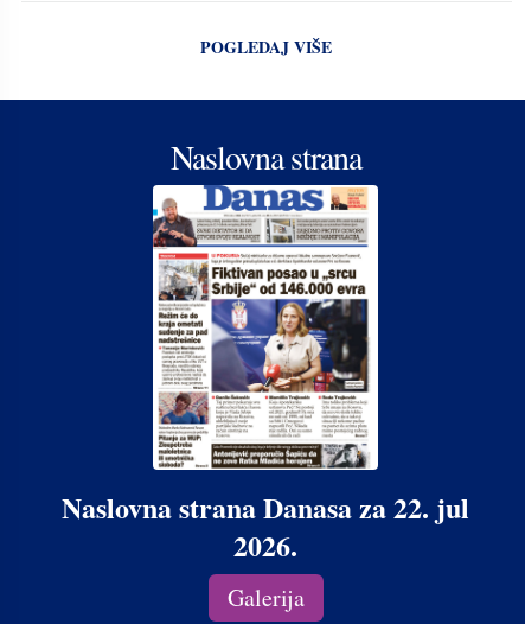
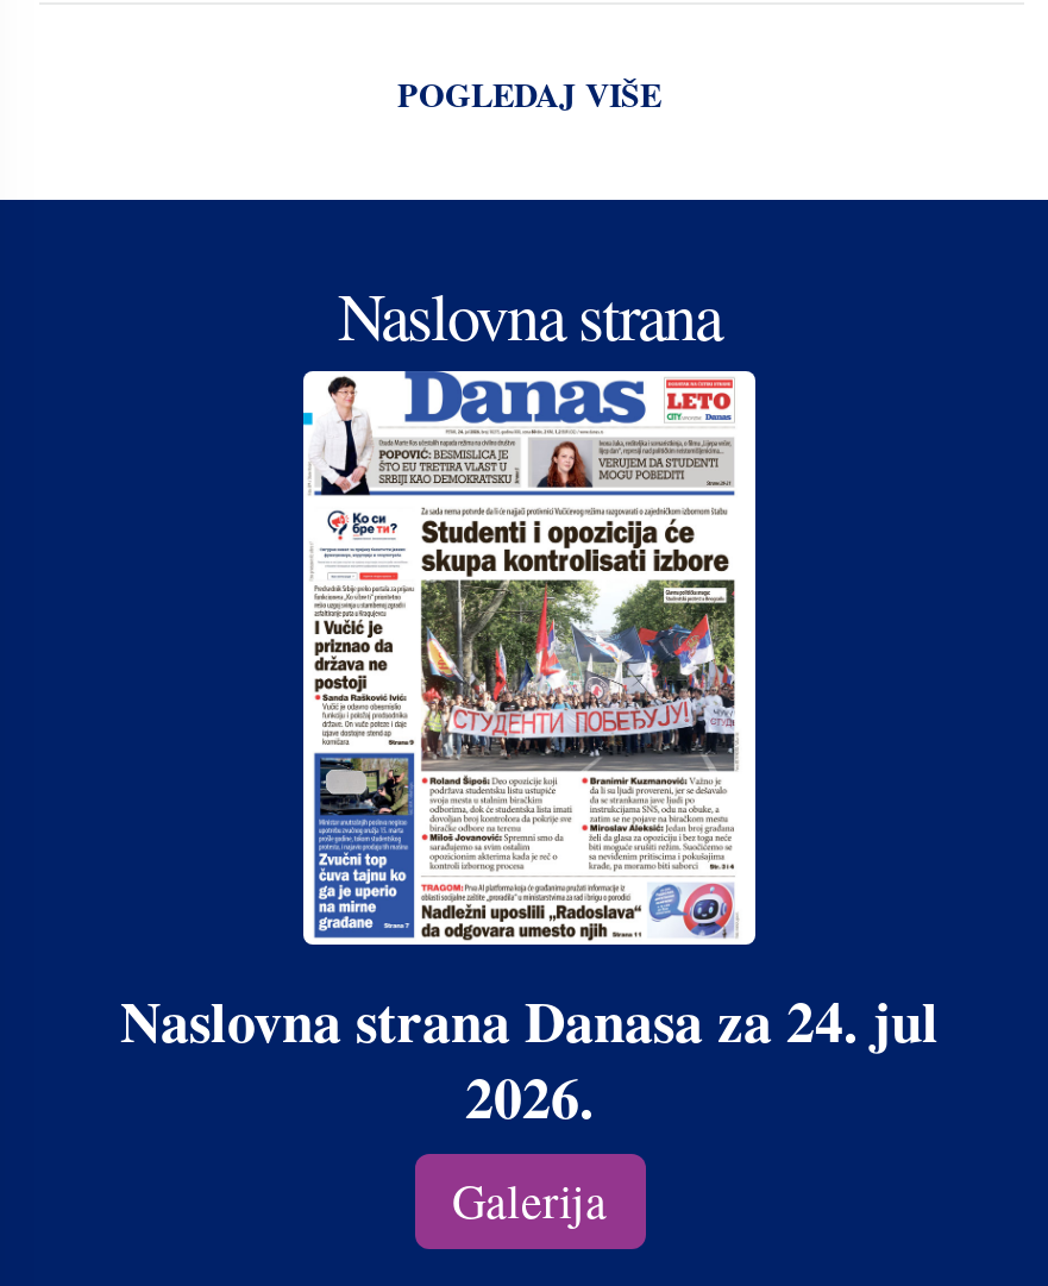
[62,186,469,528] [image] | Naslovna strana Danasa za 22. jul -> [120,376,939,1062] [image] | Naslovna strana Danasa za 24. jul

